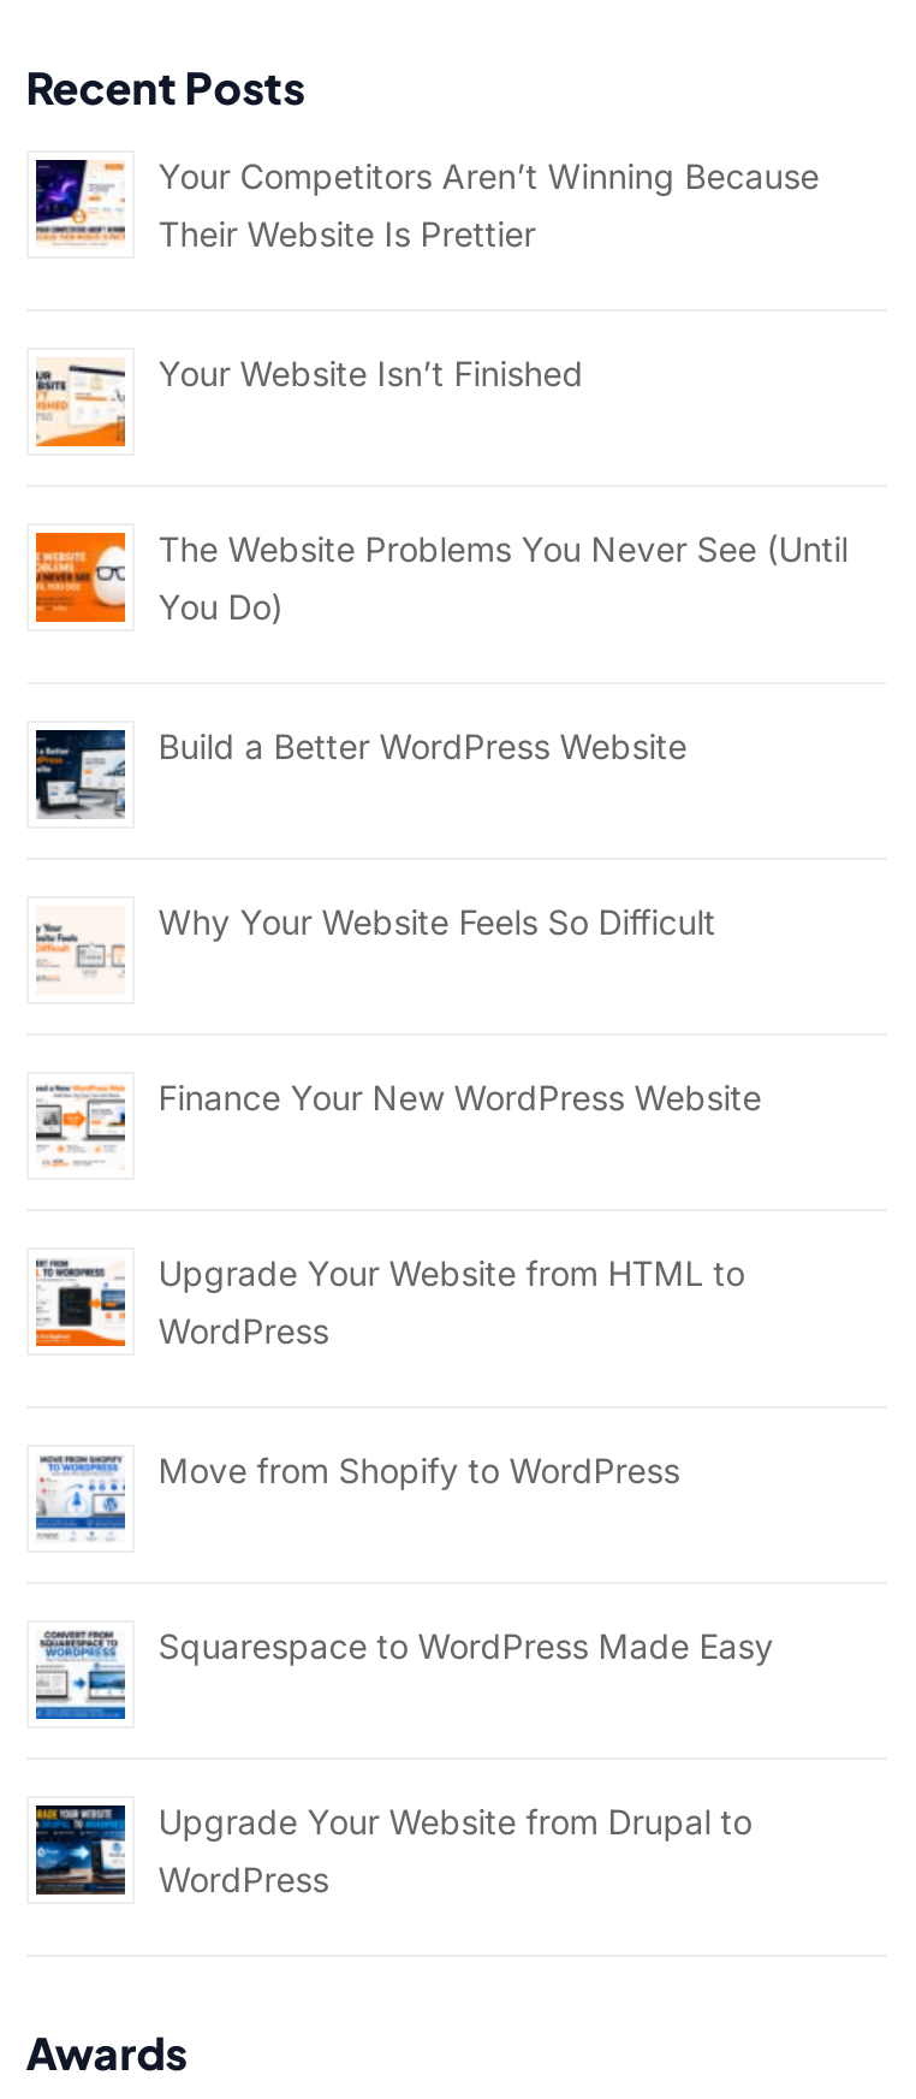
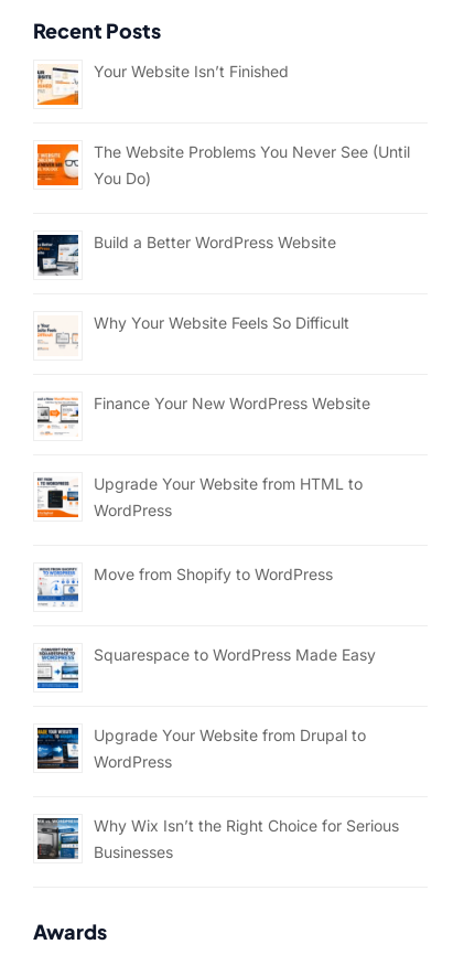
[34,154,819,253] [image] | Your Competitors Aren’t Winning Because | Their Website Is Prettier -> none
moved [31,352,848,1899] -> [35,61,410,771]: [image] | Your Website Isn’t Finished | The Website Problems You Never See (Until | ... | Upgrade Your Website from Drupal to | WordPress
none -> [36,816,399,861] [image] | Why Wix Isn’t the Right Choice for Serious | Businesses

